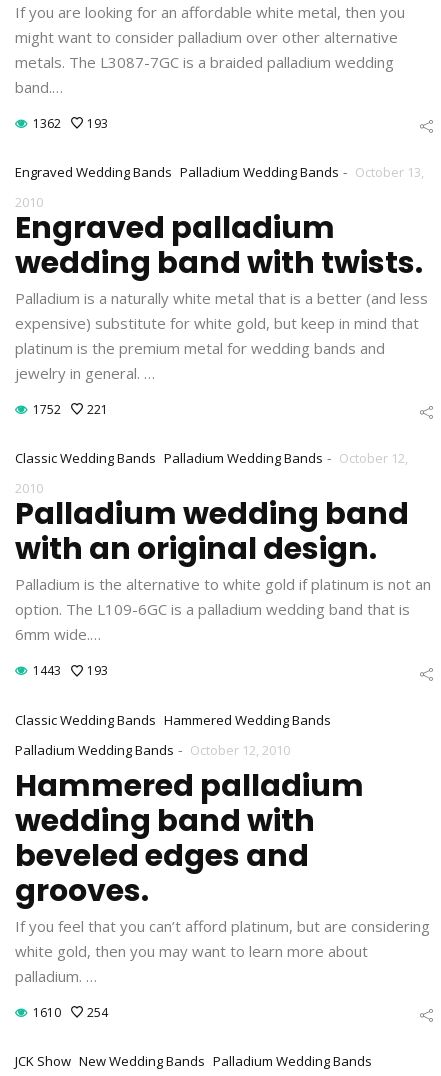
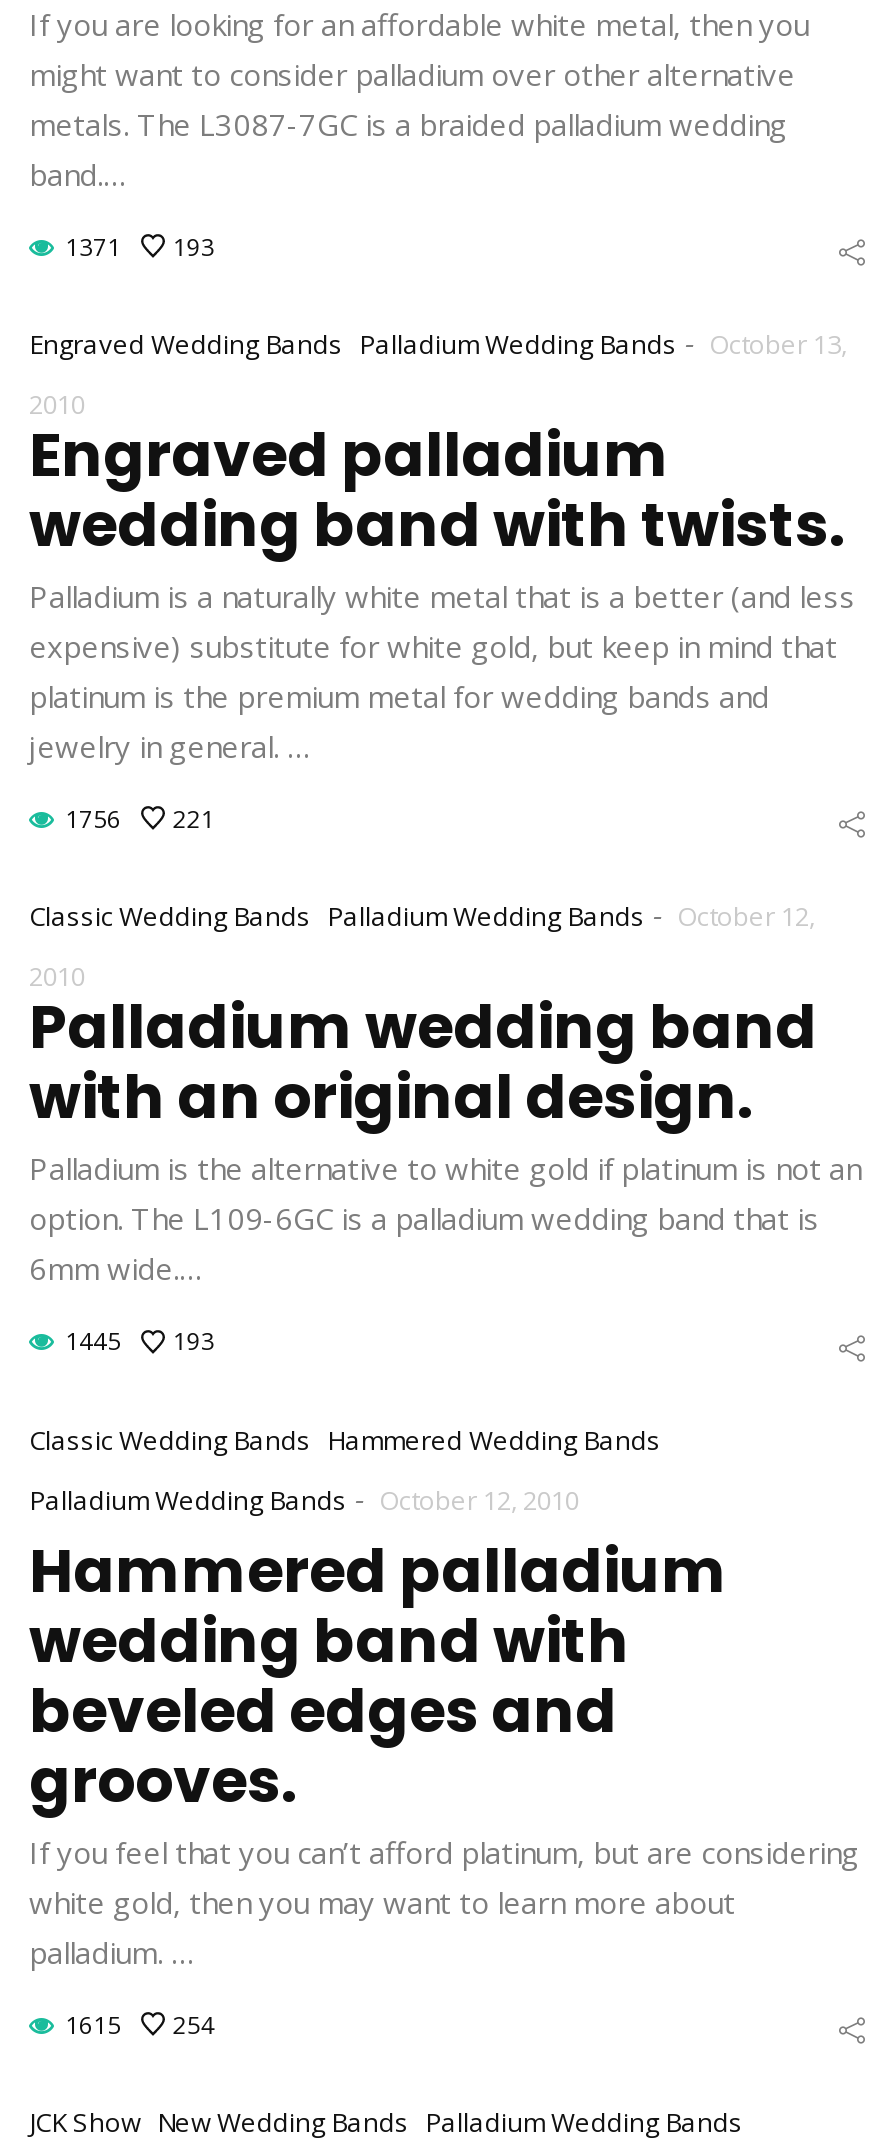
[33,115,108,132] 1362 193 -> [65,230,215,264] 1371 193
[33,401,108,418] 1752 221 -> [65,802,215,836] 1756 221
[33,662,108,679] 1443 193 -> [65,1325,215,1359] 1445 193
[33,1004,108,1021] 1610 254 -> [65,2007,215,2041] 1615 254

